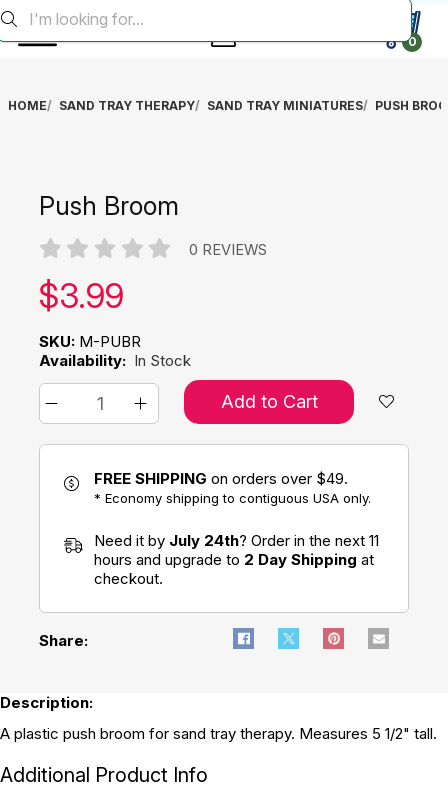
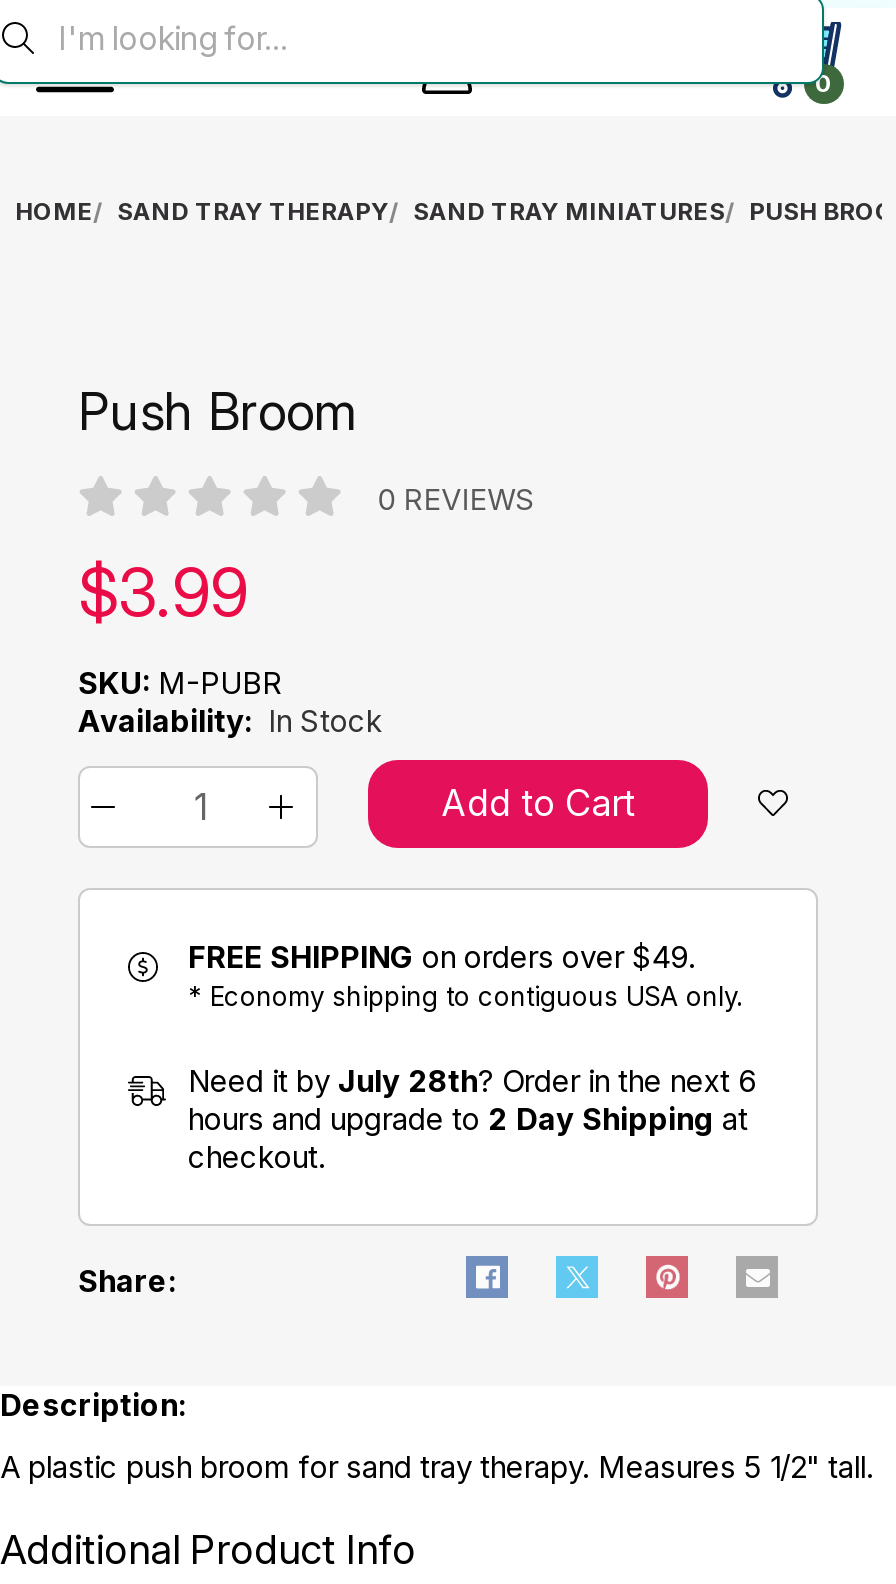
[94,530,379,549] Need it by July 24th? Order in the next 11 -> [188,1061,756,1099] Need it by July 28th? Order in the next 6

